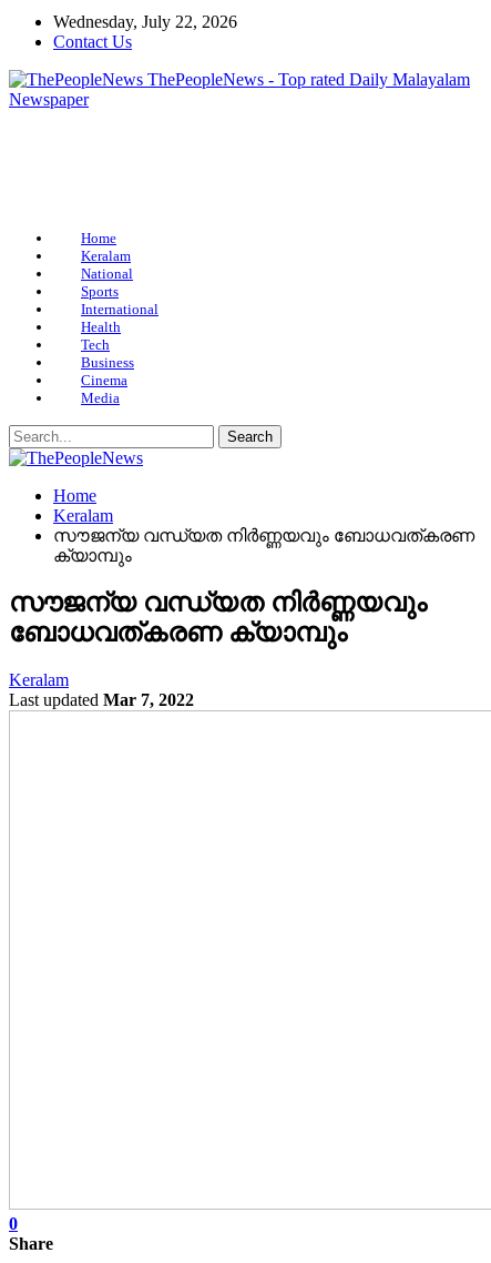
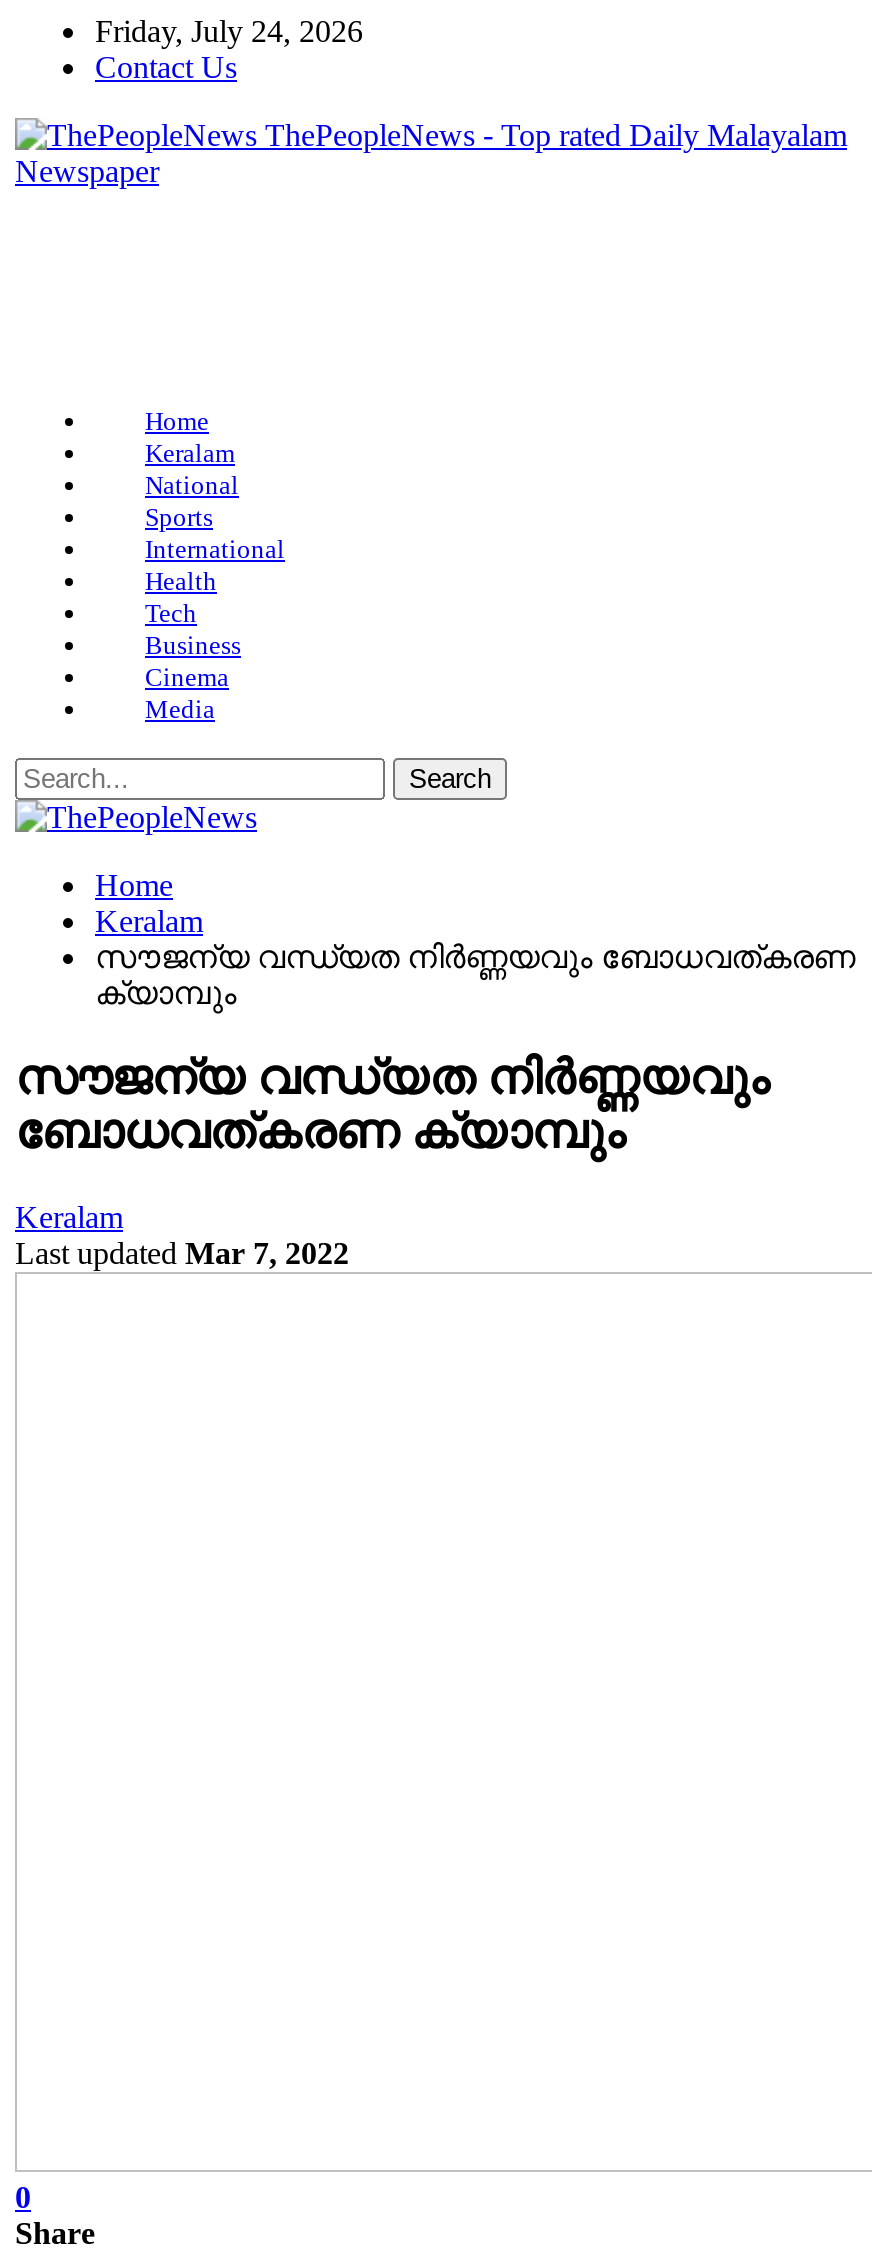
[53,12,237,31] Wednesday, July 22, 2026 -> [95,14,363,48] Friday, July 24, 2026

